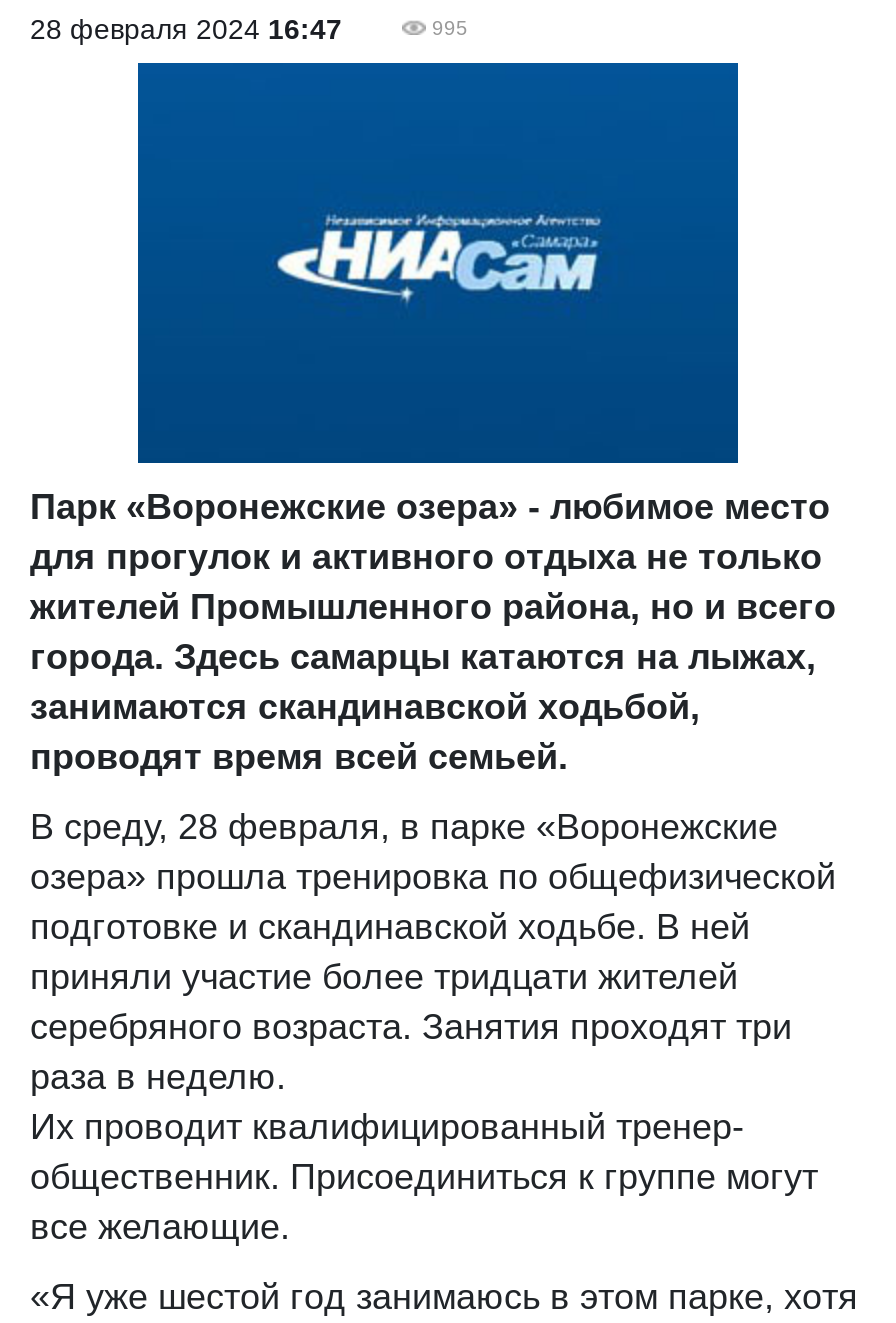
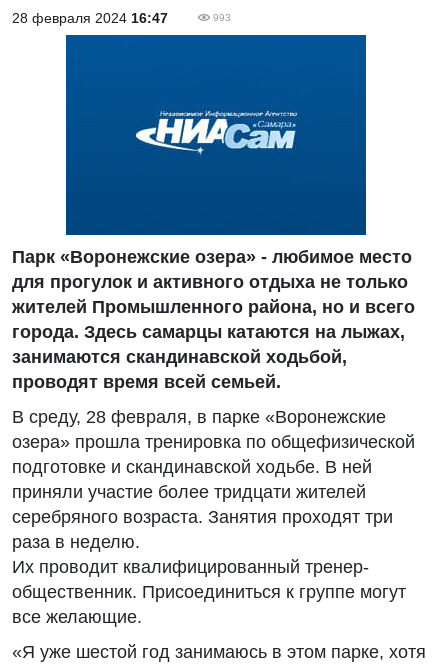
[432,17,468,39] 995 -> [213,12,231,23] 993

